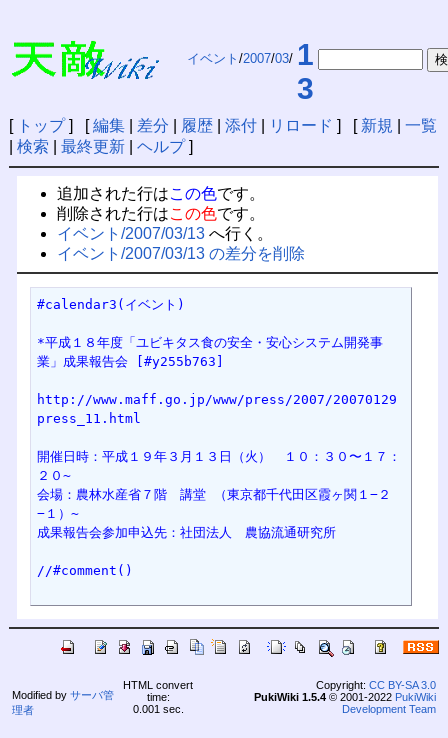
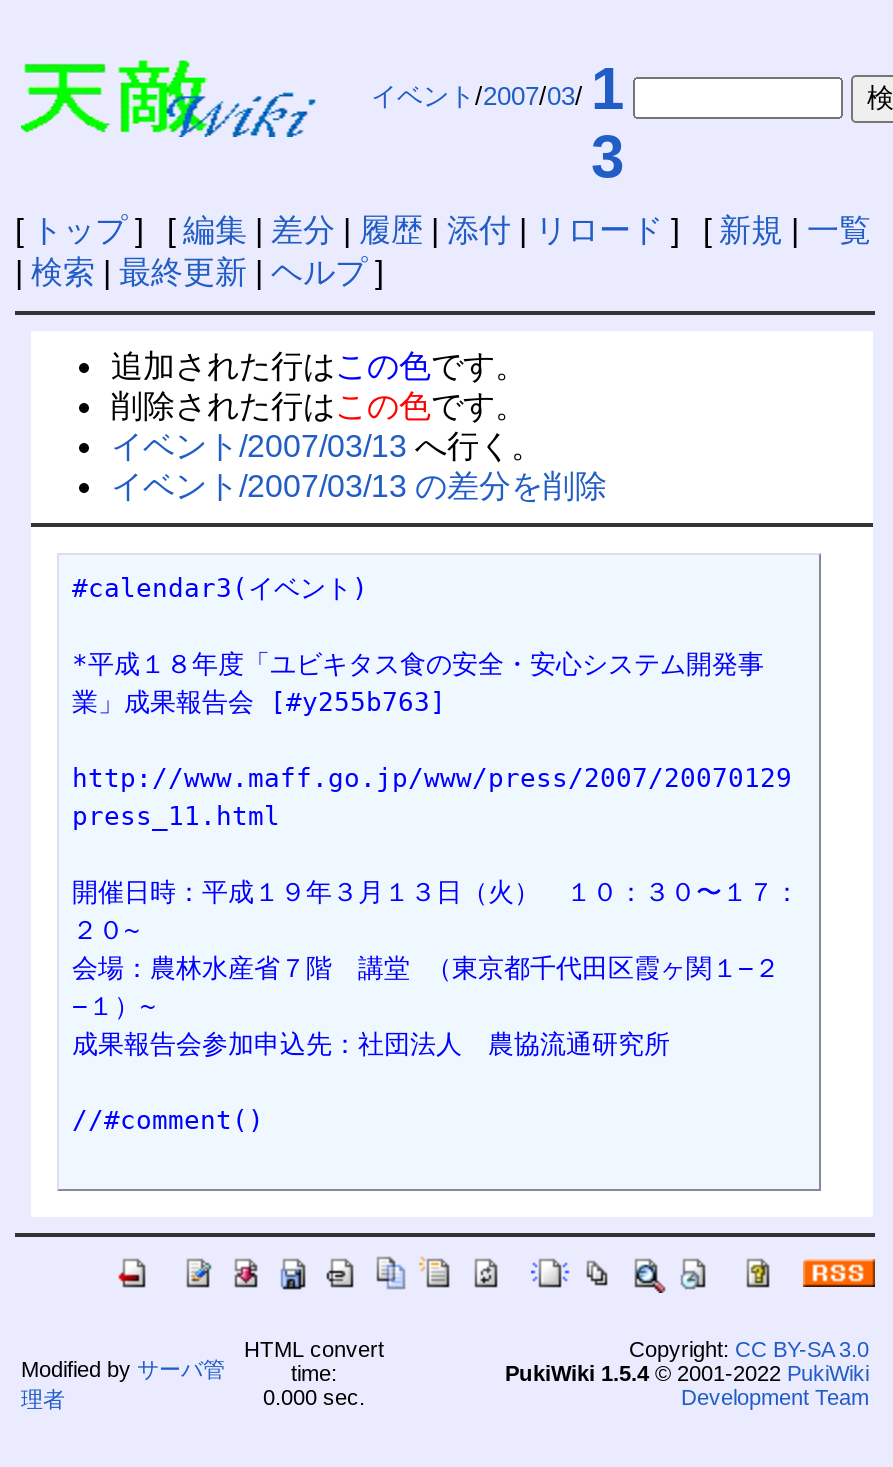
[133,703,184,715] 0.001 sec. -> [263,1385,365,1409] 0.000 sec.

